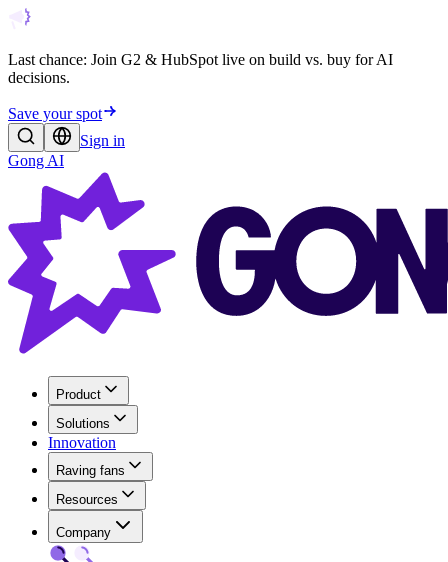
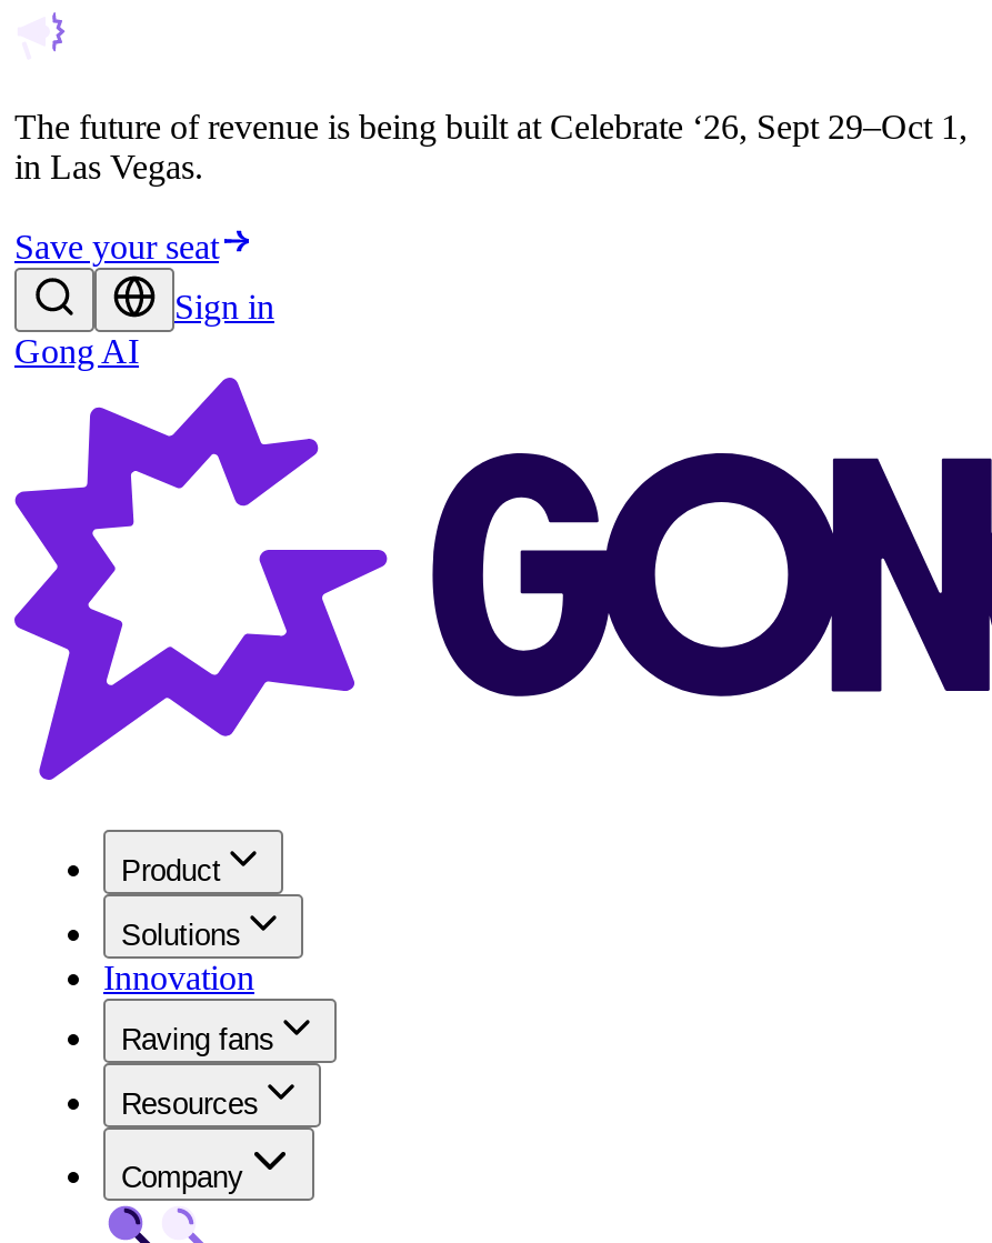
[8,51,393,86] Last chance: Join G2 & HubSpot live on build vs. buy for AI | decisions. -> [14,108,968,186] The future of revenue is being built at Celebrate ‘26, Sept 29–Oct 1, | in Las Vegas.
[8,105,102,122] Save your spot -> [14,228,219,265] Save your seat

